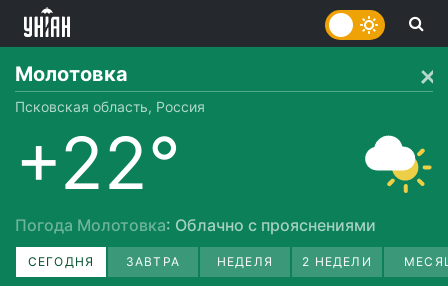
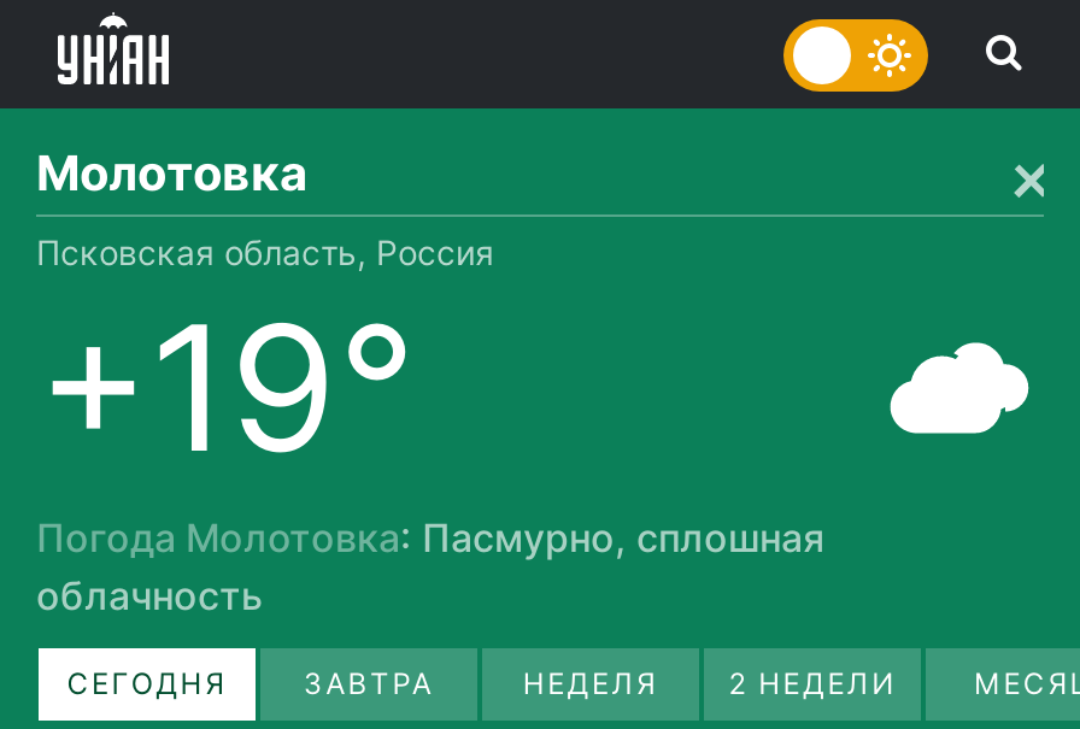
[15,119,432,235] [image] | +22° | Погода Молотовка: Облачно с прояснениями -> [36,282,1032,619] [image] | +19° | Погода Молотовка: Пасмурно, сплошная | облачность

